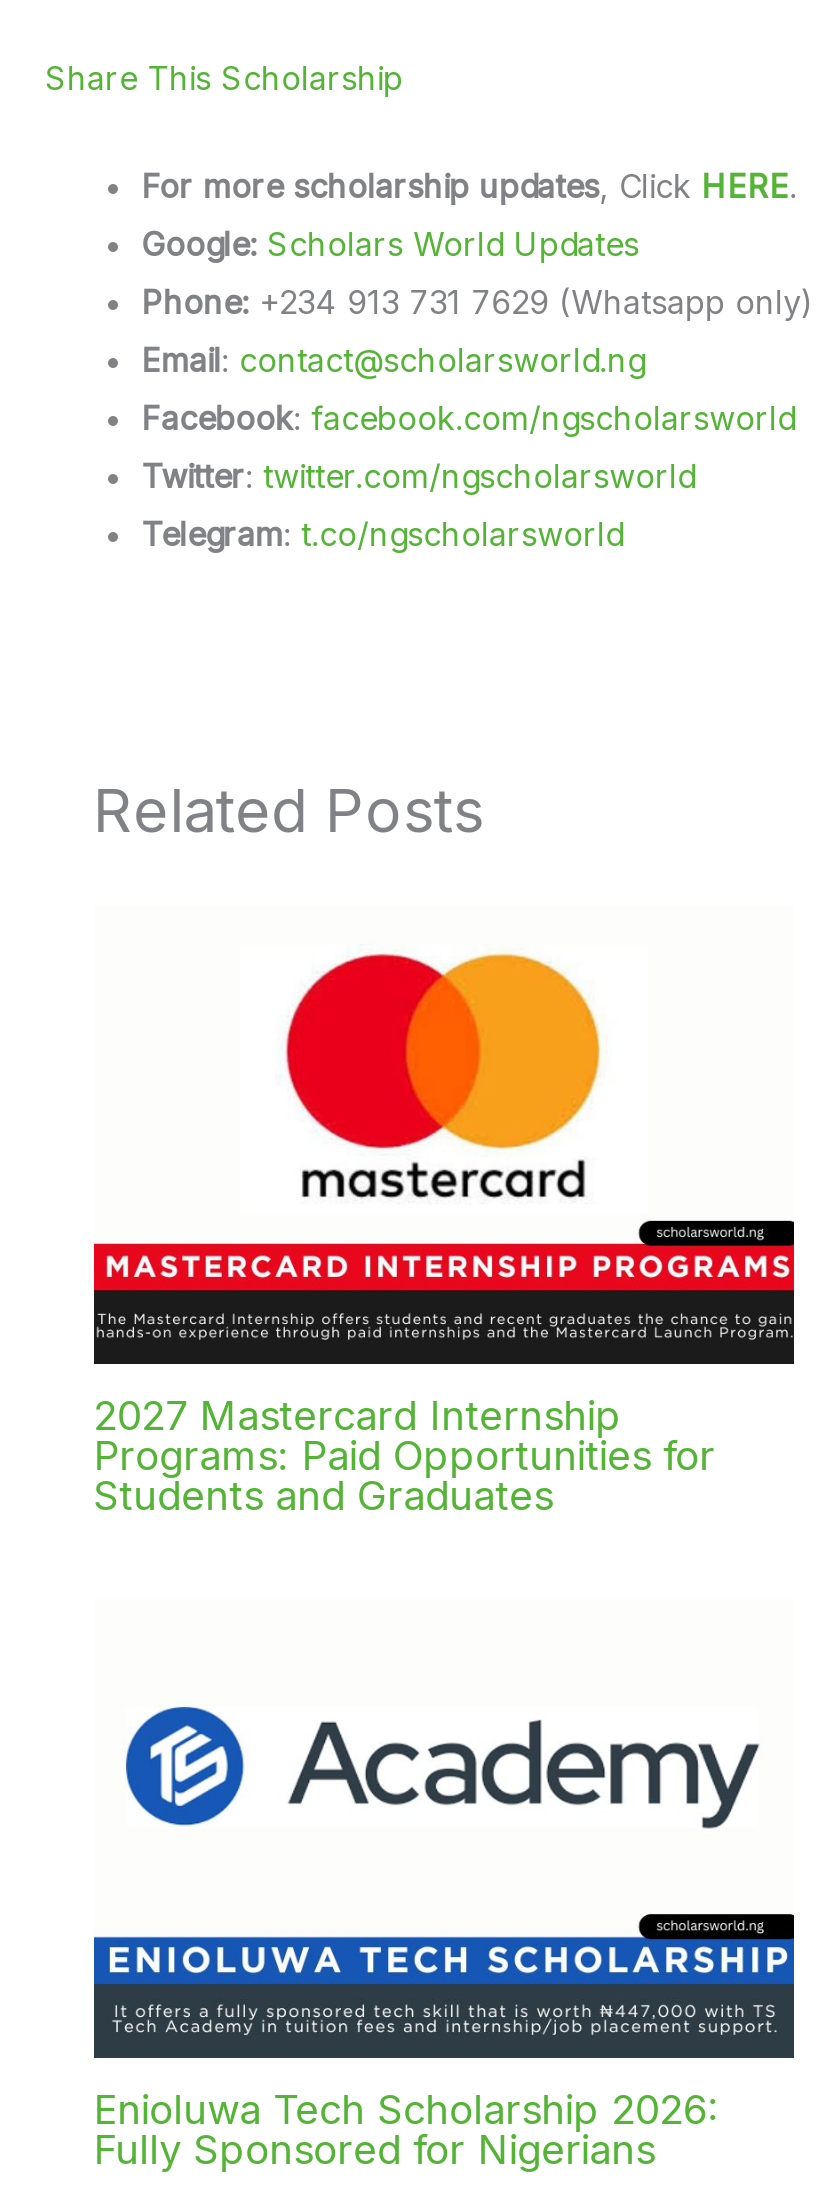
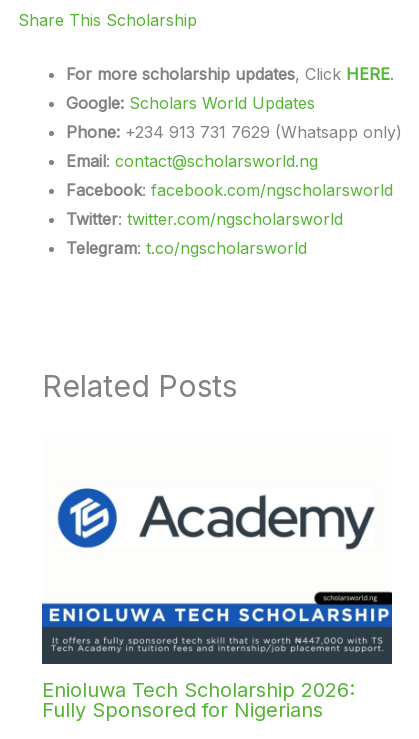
[284,951,602,1199] [image] -> none
[92,1241,796,1520] [image] | 2027 Mastercard Internship | Programs: Paid Opportunities for | Students and Graduates -> none

